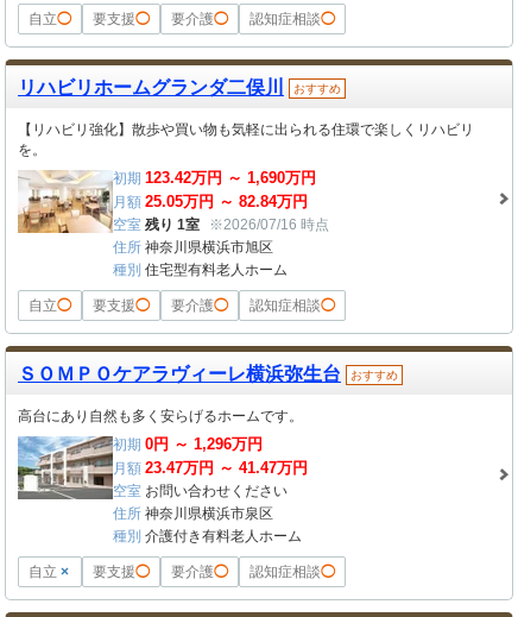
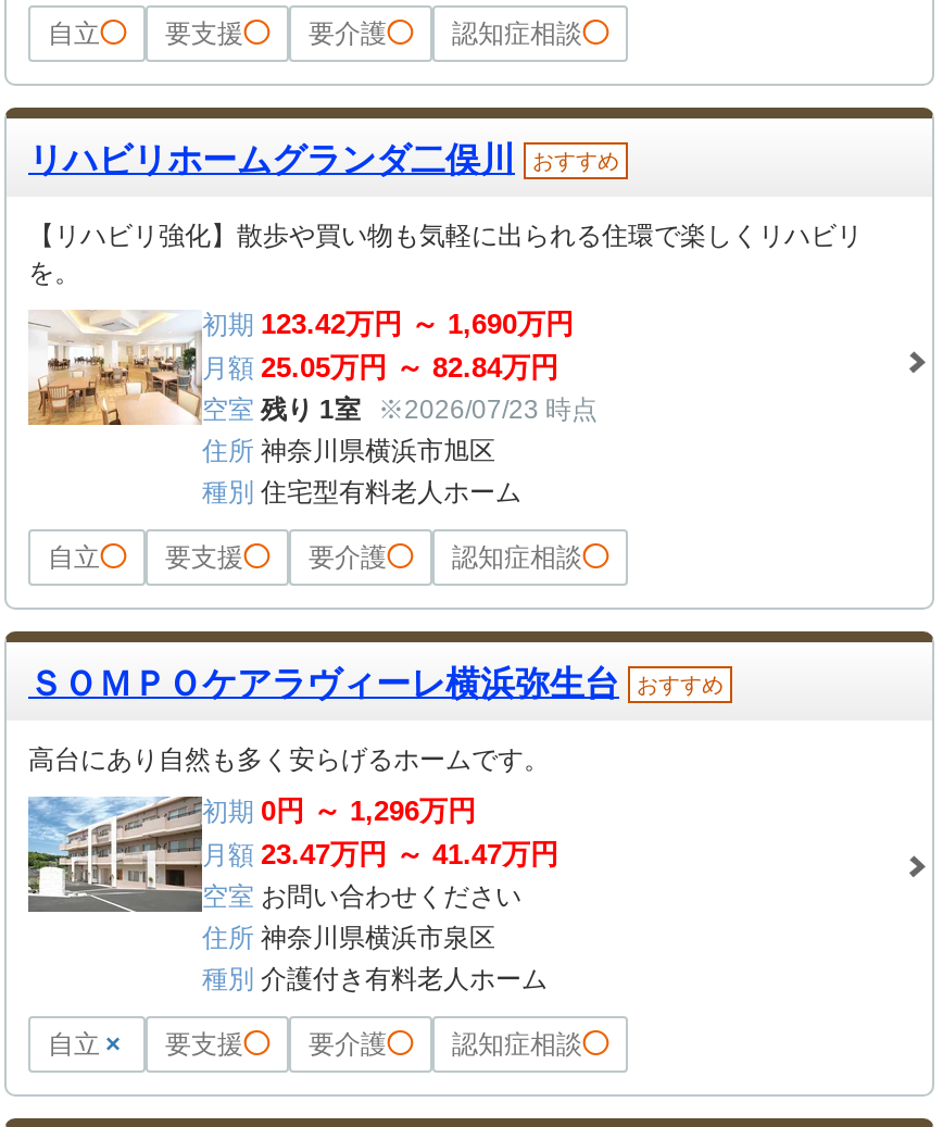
[113,217,329,233] 空室 残り 1室 ※2026/07/16 時点 -> [202,395,598,425] 空室 残り 1室 ※2026/07/23 時点

